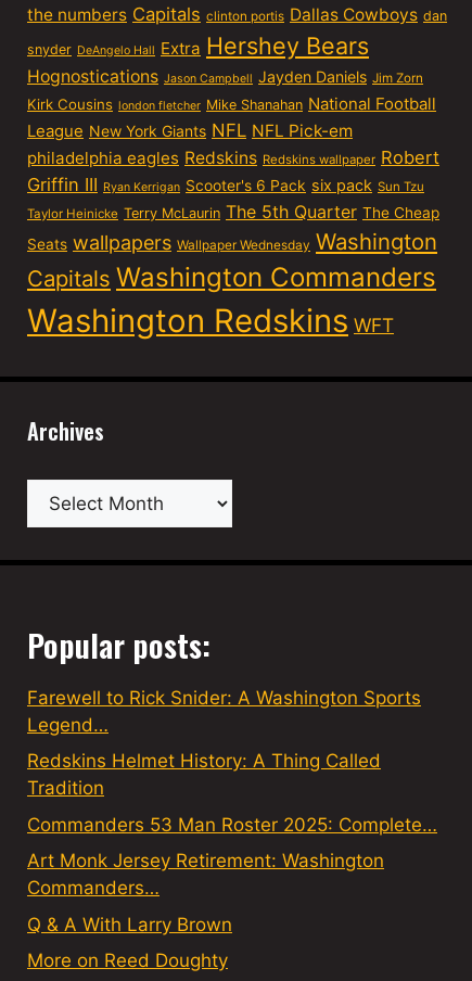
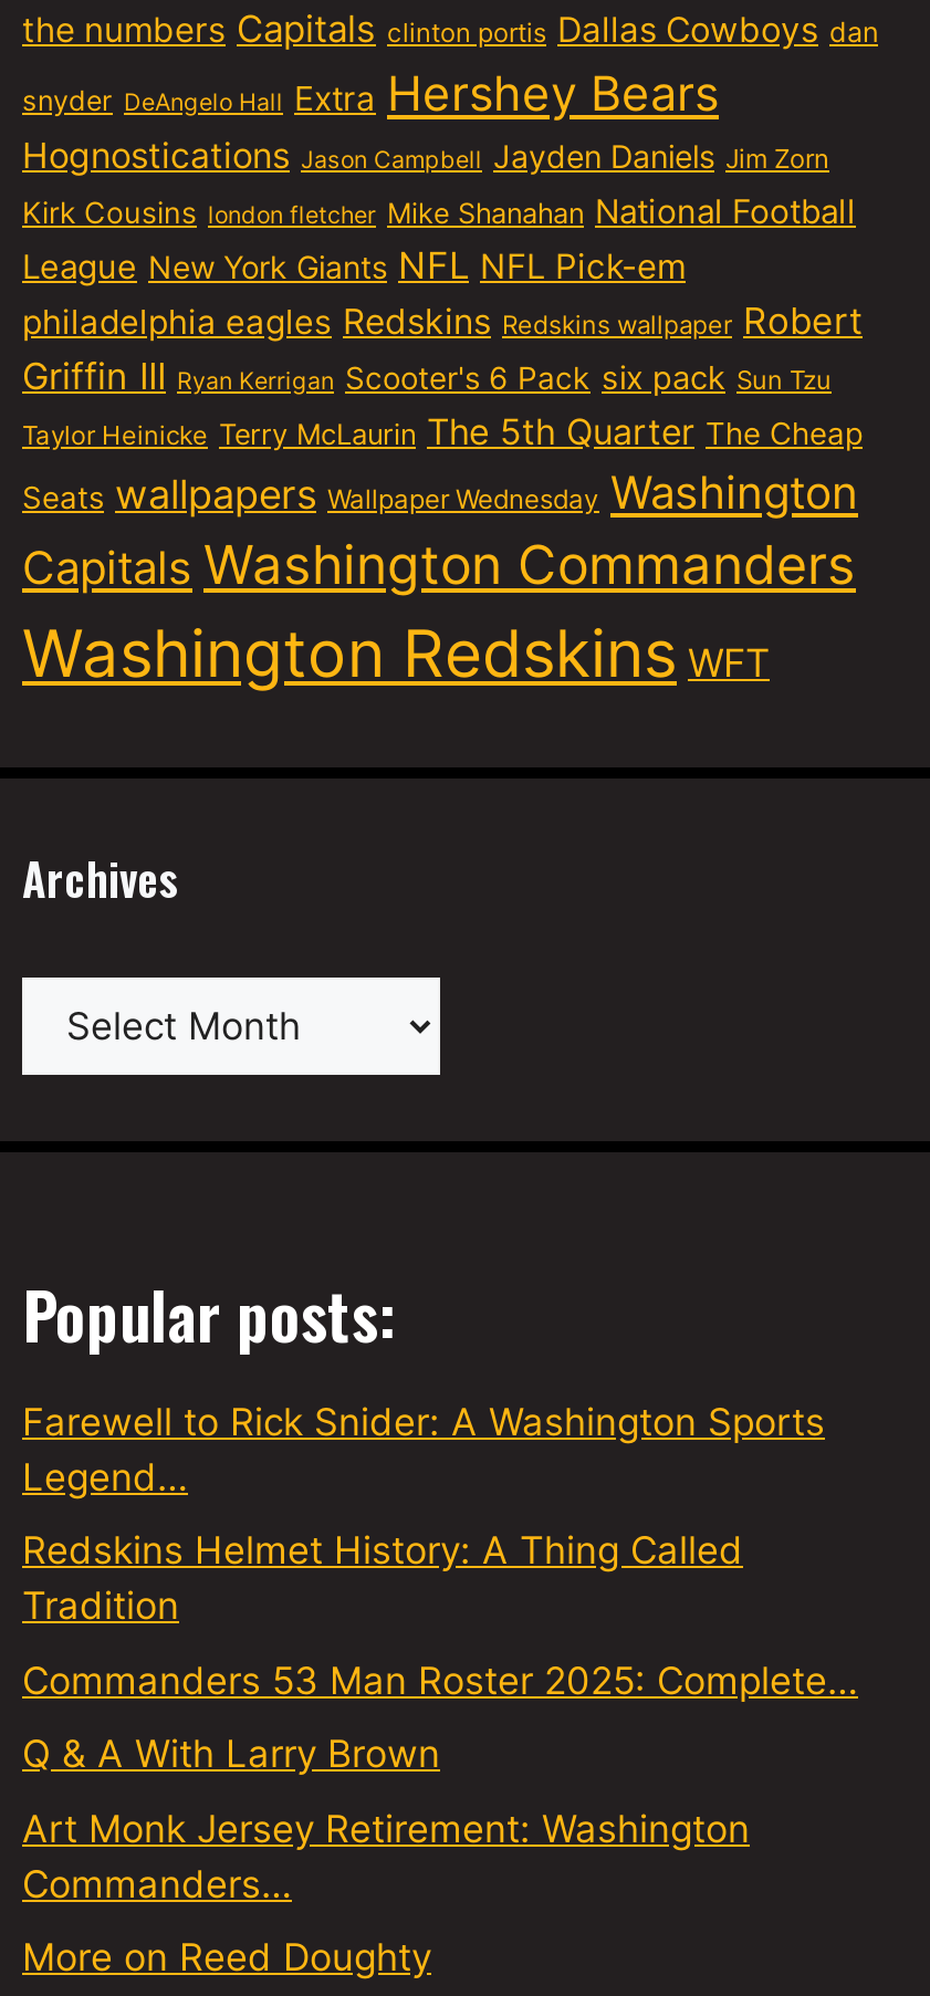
moved [27,850,384,899] -> [22,1806,750,1906]: Art Monk Jersey Retirement: Washington | Commanders…
moved [27,914,232,935] -> [22,1732,440,1777]: Q & A With Larry Brown

